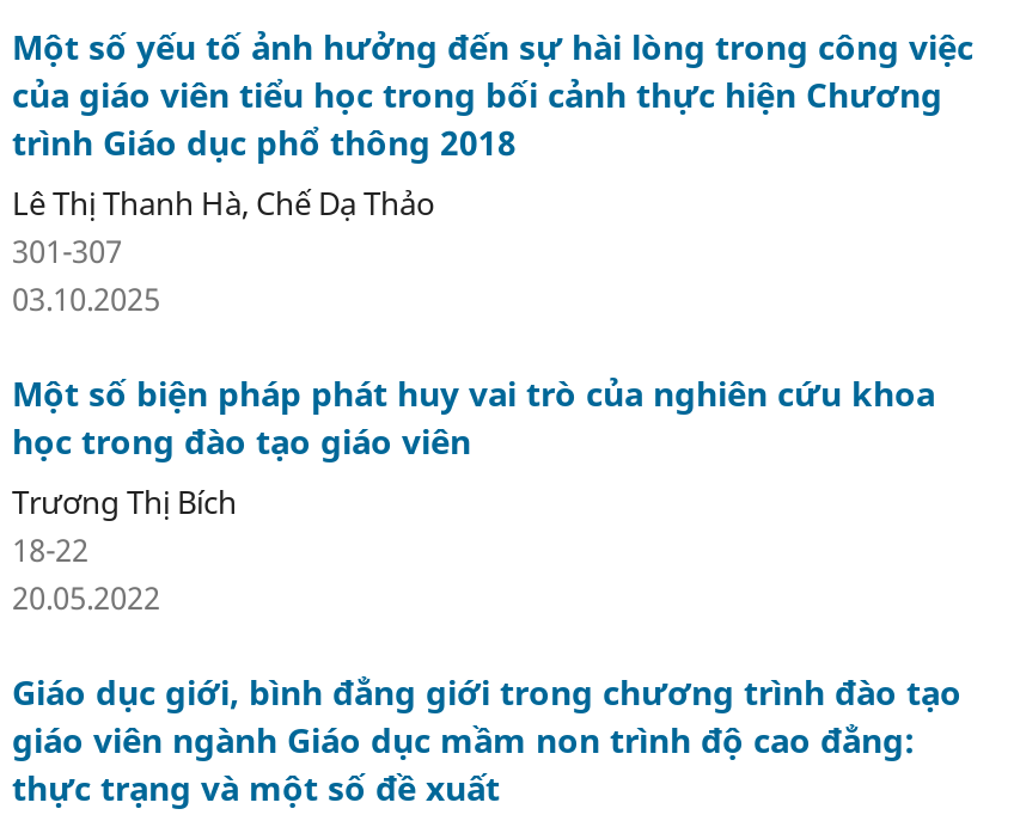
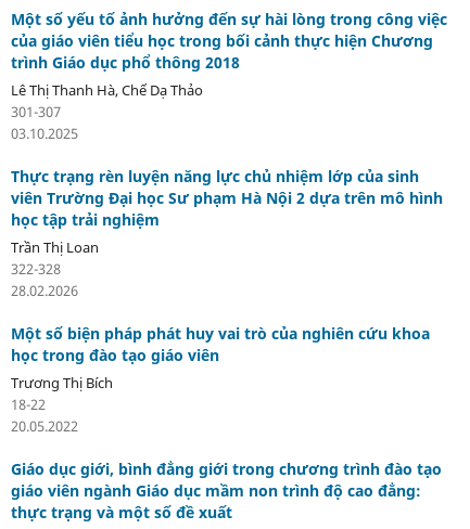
none -> [11,166,443,300] Thực trạng rèn luyện năng lực chủ nhiệm lớp của sinh | viên Trường Đại học Sư phạm Hà Nội 2 dựa trên mô hình | học tập trải nghiệm | Trần Thị Loan | 322-328 | 28.02.2026

